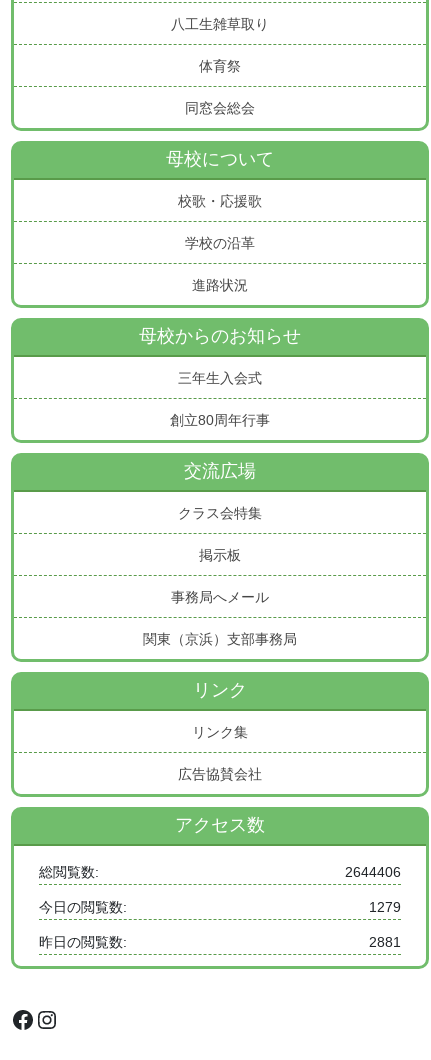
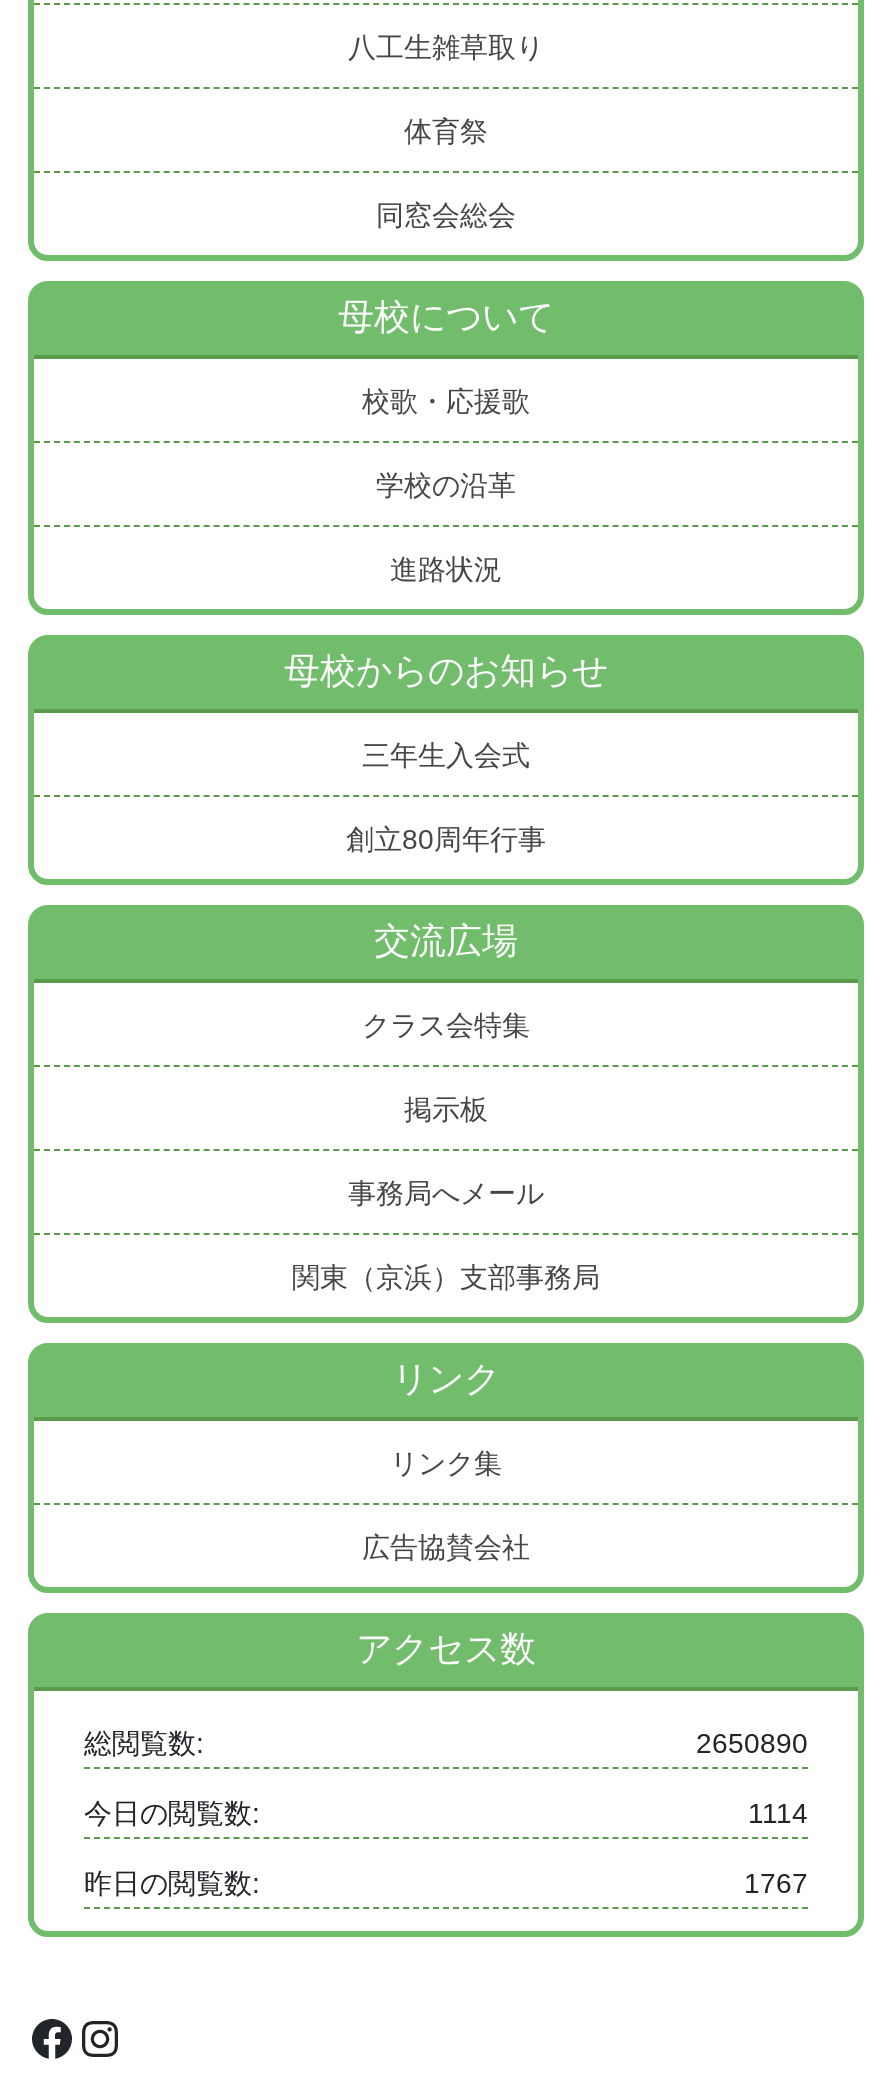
[345,864,401,880] 2644406 -> [696,1727,808,1759] 2650890
[369,899,401,915] 1279 -> [748,1797,808,1829] 1114
[369,934,401,950] 2881 -> [744,1867,808,1899] 1767

